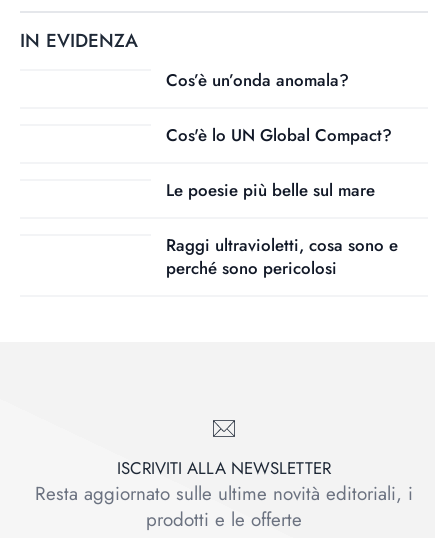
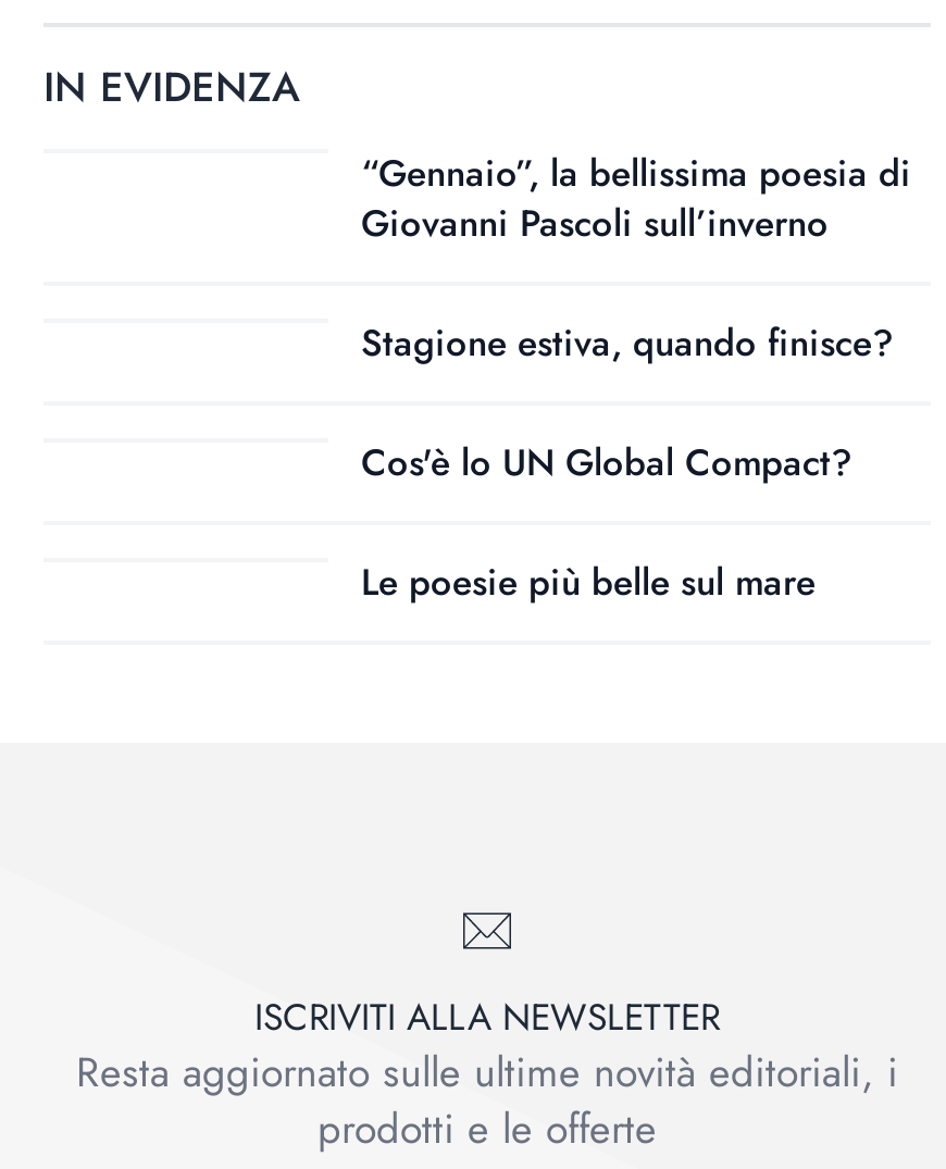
[166,68,349,92] Cos’è un’onda anomala? -> [361,147,911,369] “Gennaio”, la bellissima poesia di | Giovanni Pascoli sull’inverno | Stagione estiva, quando finisce?
moved [166,123,392,202] -> [361,436,852,608]: Cos'è lo UN Global Compact? | Le poesie più belle sul mare
[166,233,398,280] Raggi ultravioletti, cosa sono e | perché sono pericolosi -> none

